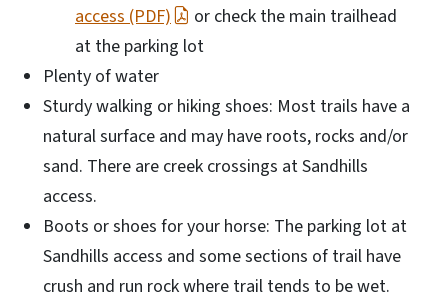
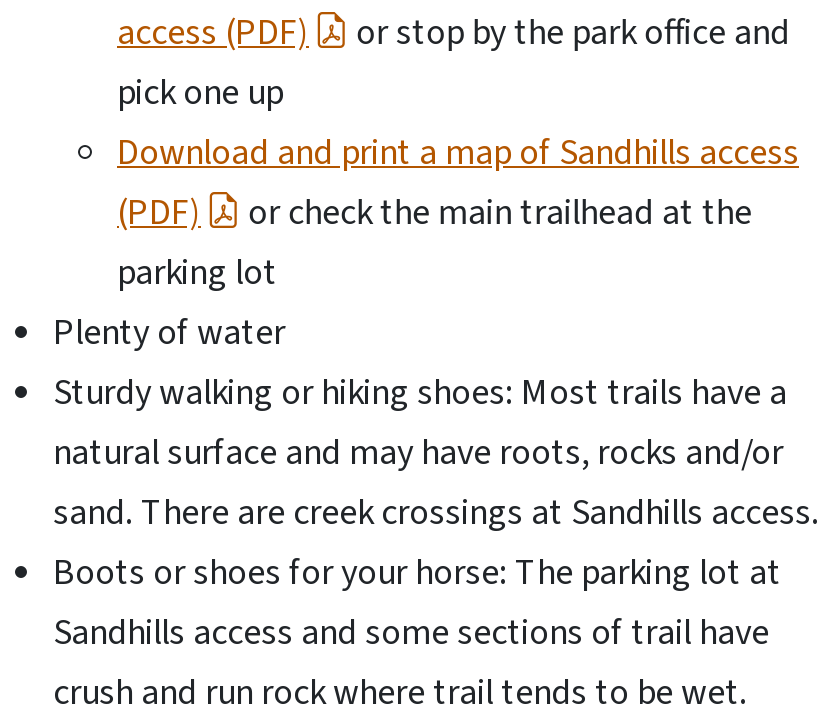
[75,4,397,59] or check the main trailhead | at the parking lot -> [117,8,799,298] or stop by the park office and | pick one up | Download and print a map of Sandhills access | (PDF) | or check the main trailhead at the | parking lot
moved [43,64,410,149] -> [53,308,787,478]: Plenty of water | Sturdy walking or hiking shoes: Most trails have a | natural surface and may have roots, rocks and/or

